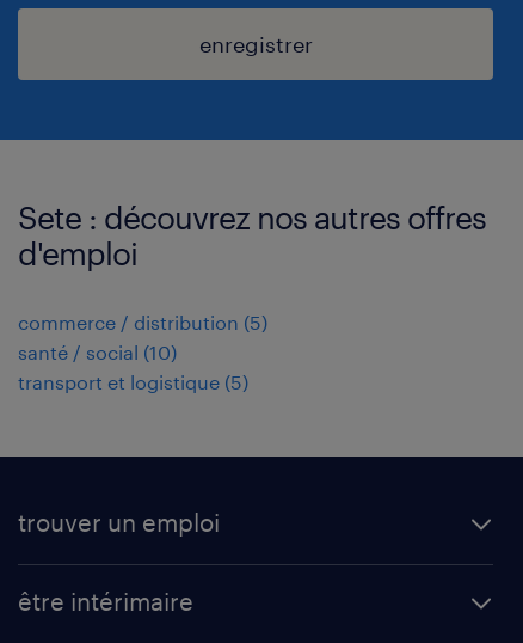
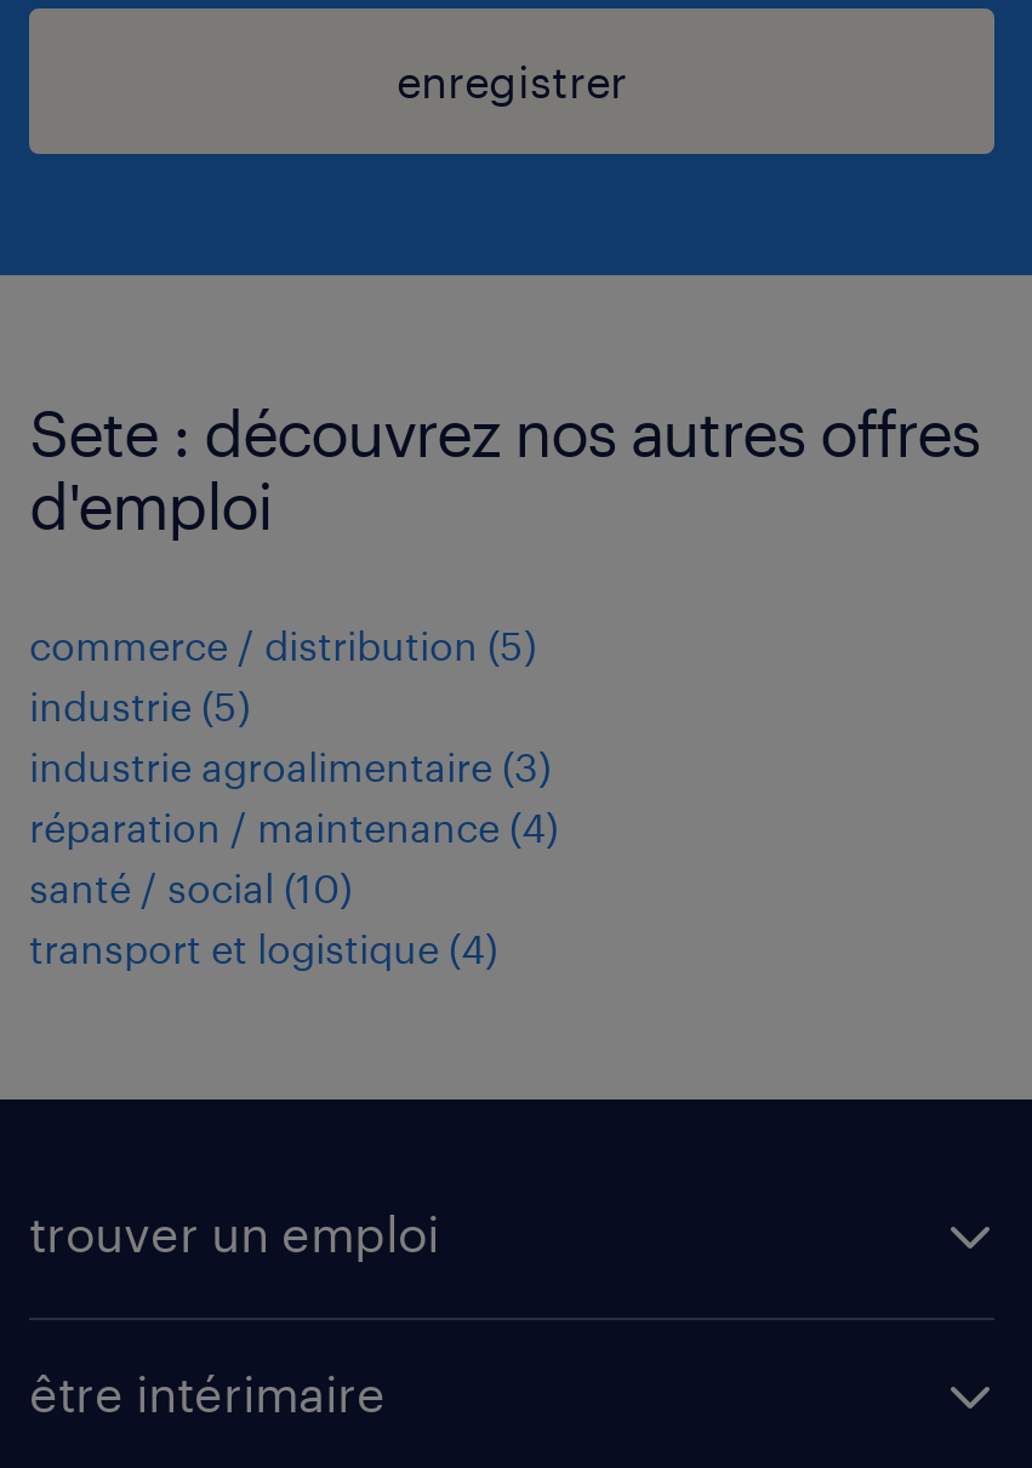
none -> [29,682,558,850] industrie (5) | industrie agroalimentaire (3) | réparation / maintenance (4)
[18,371,248,393] transport et logistique (5) -> [29,925,497,971] transport et logistique (4)

